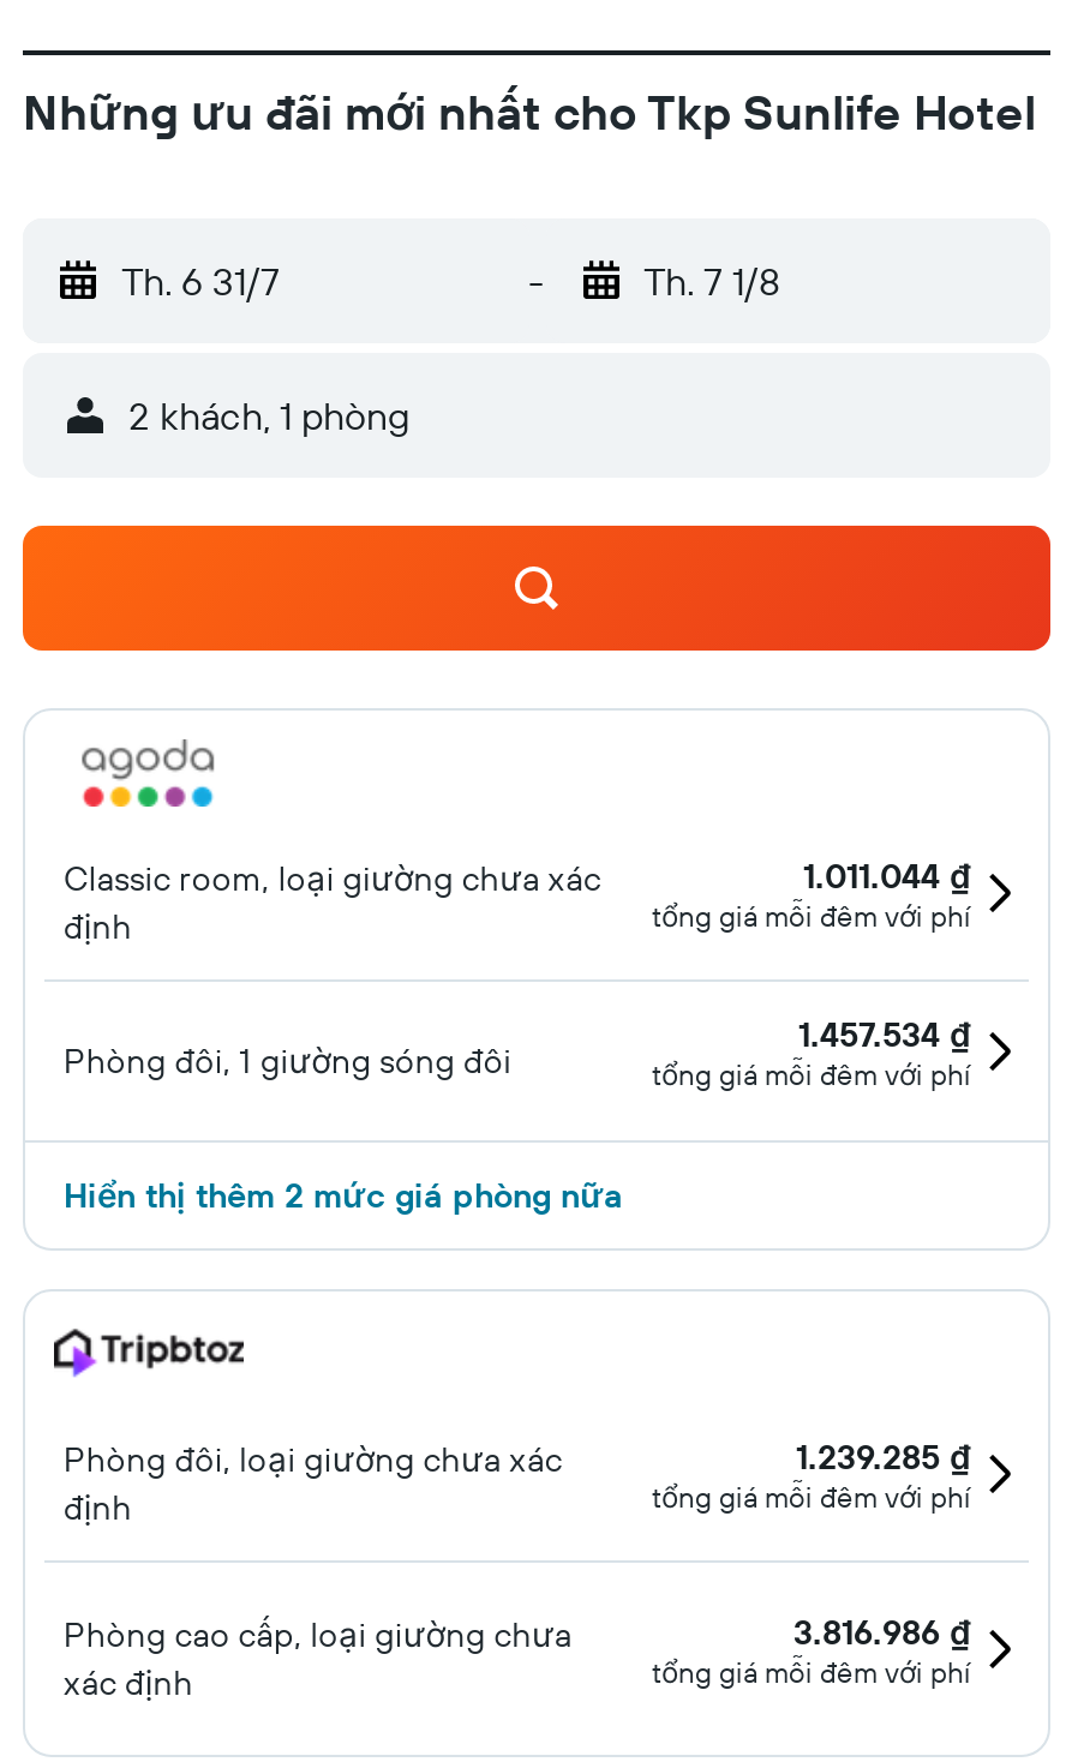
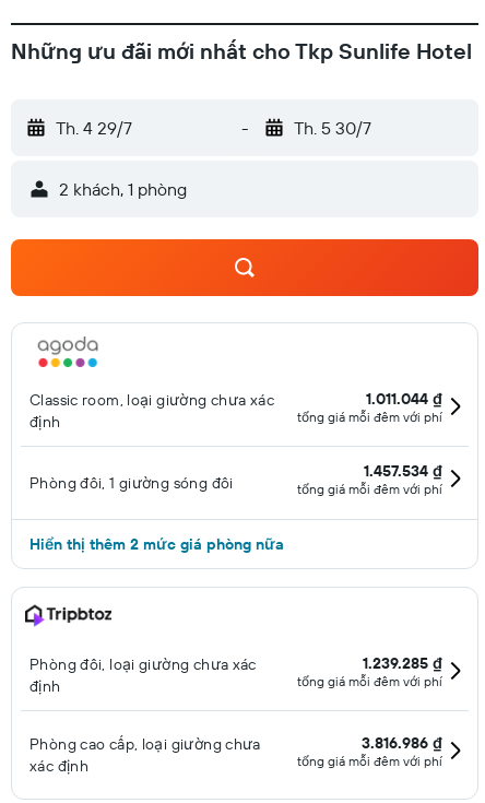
[121,257,280,305] Th. 6 31/7 -> [56,117,132,139] Th. 4 29/7
[643,257,780,305] Th. 7 1/8 -> [293,117,371,139] Th. 5 30/7

